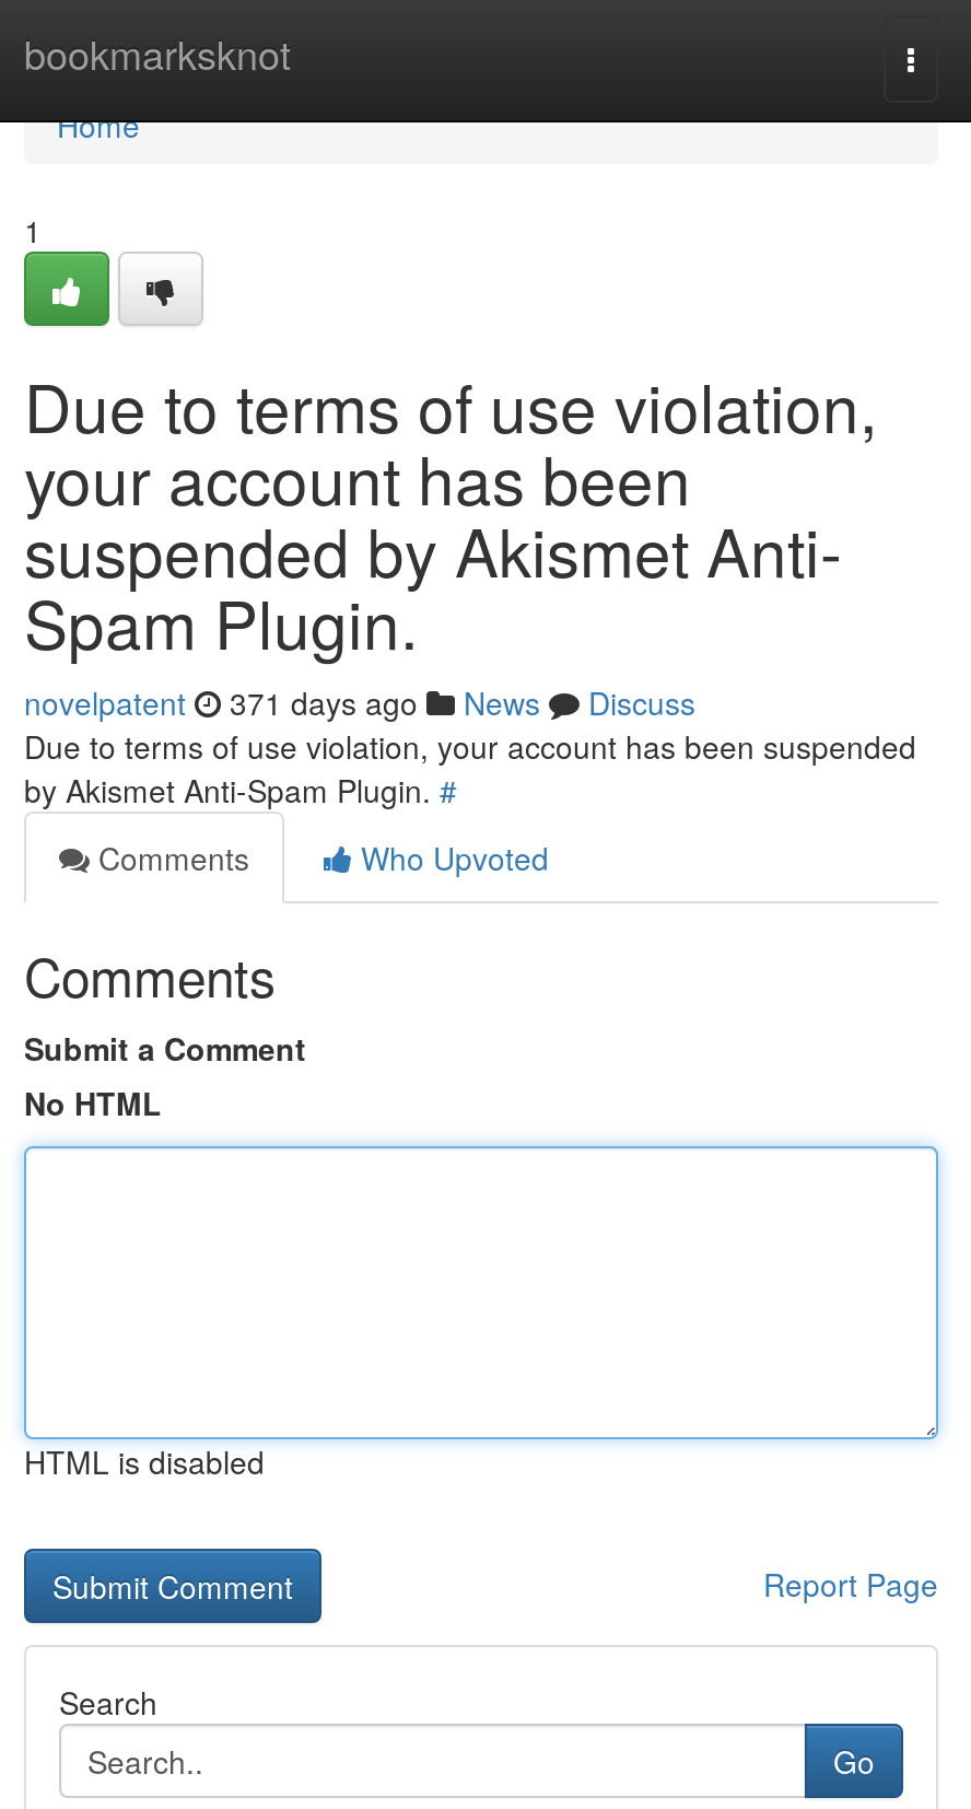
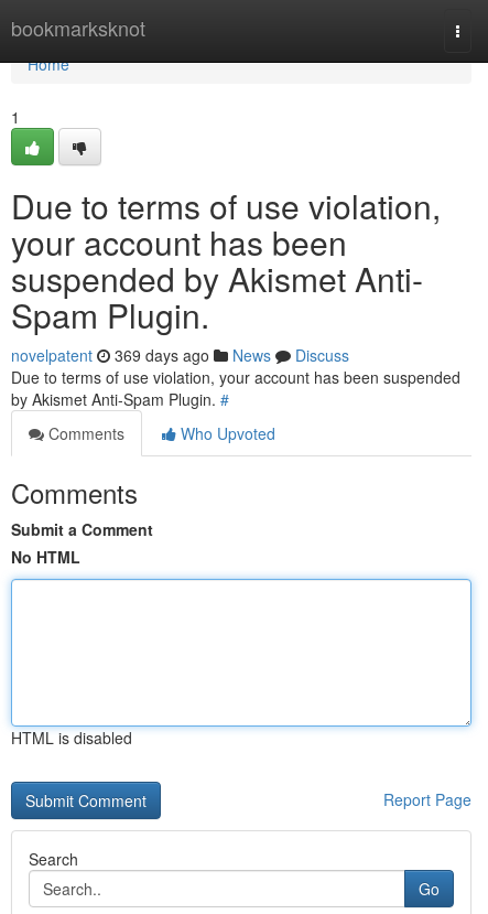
[24,680,695,724] novelpatent 371 days ago News Discuss -> [11,344,349,366] novelpatent 369 days ago News Discuss

